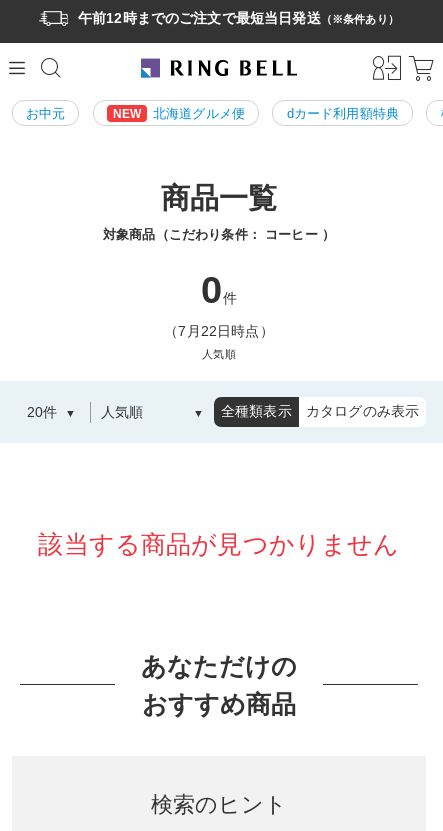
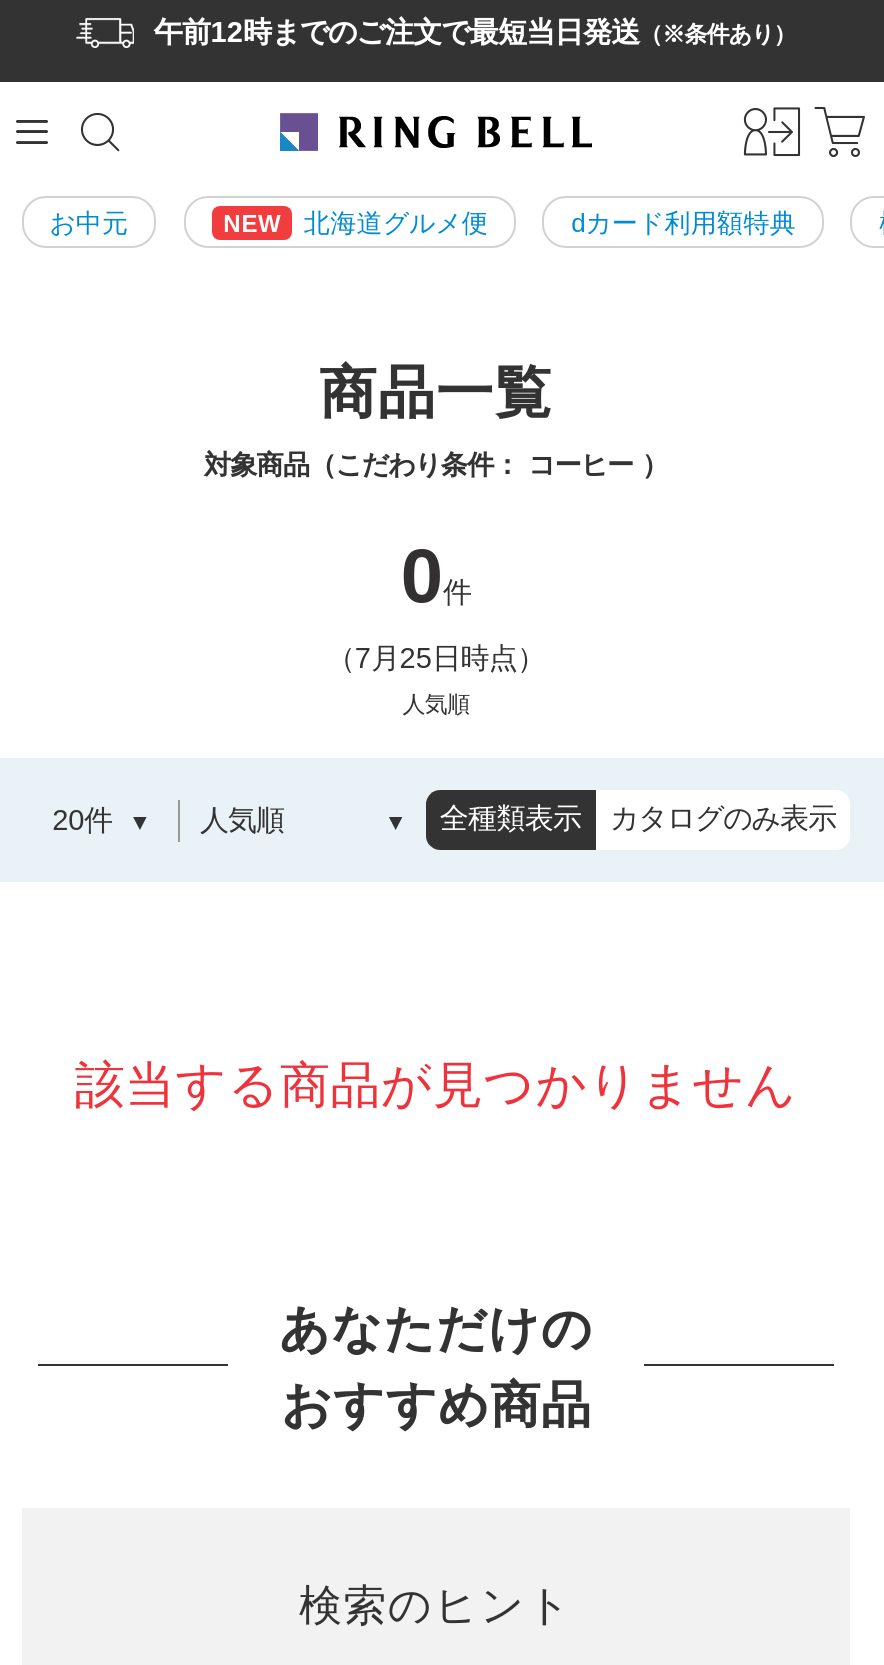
[164,323,274,339] （7月22日時点） -> [327,642,545,674] （7月25日時点）

